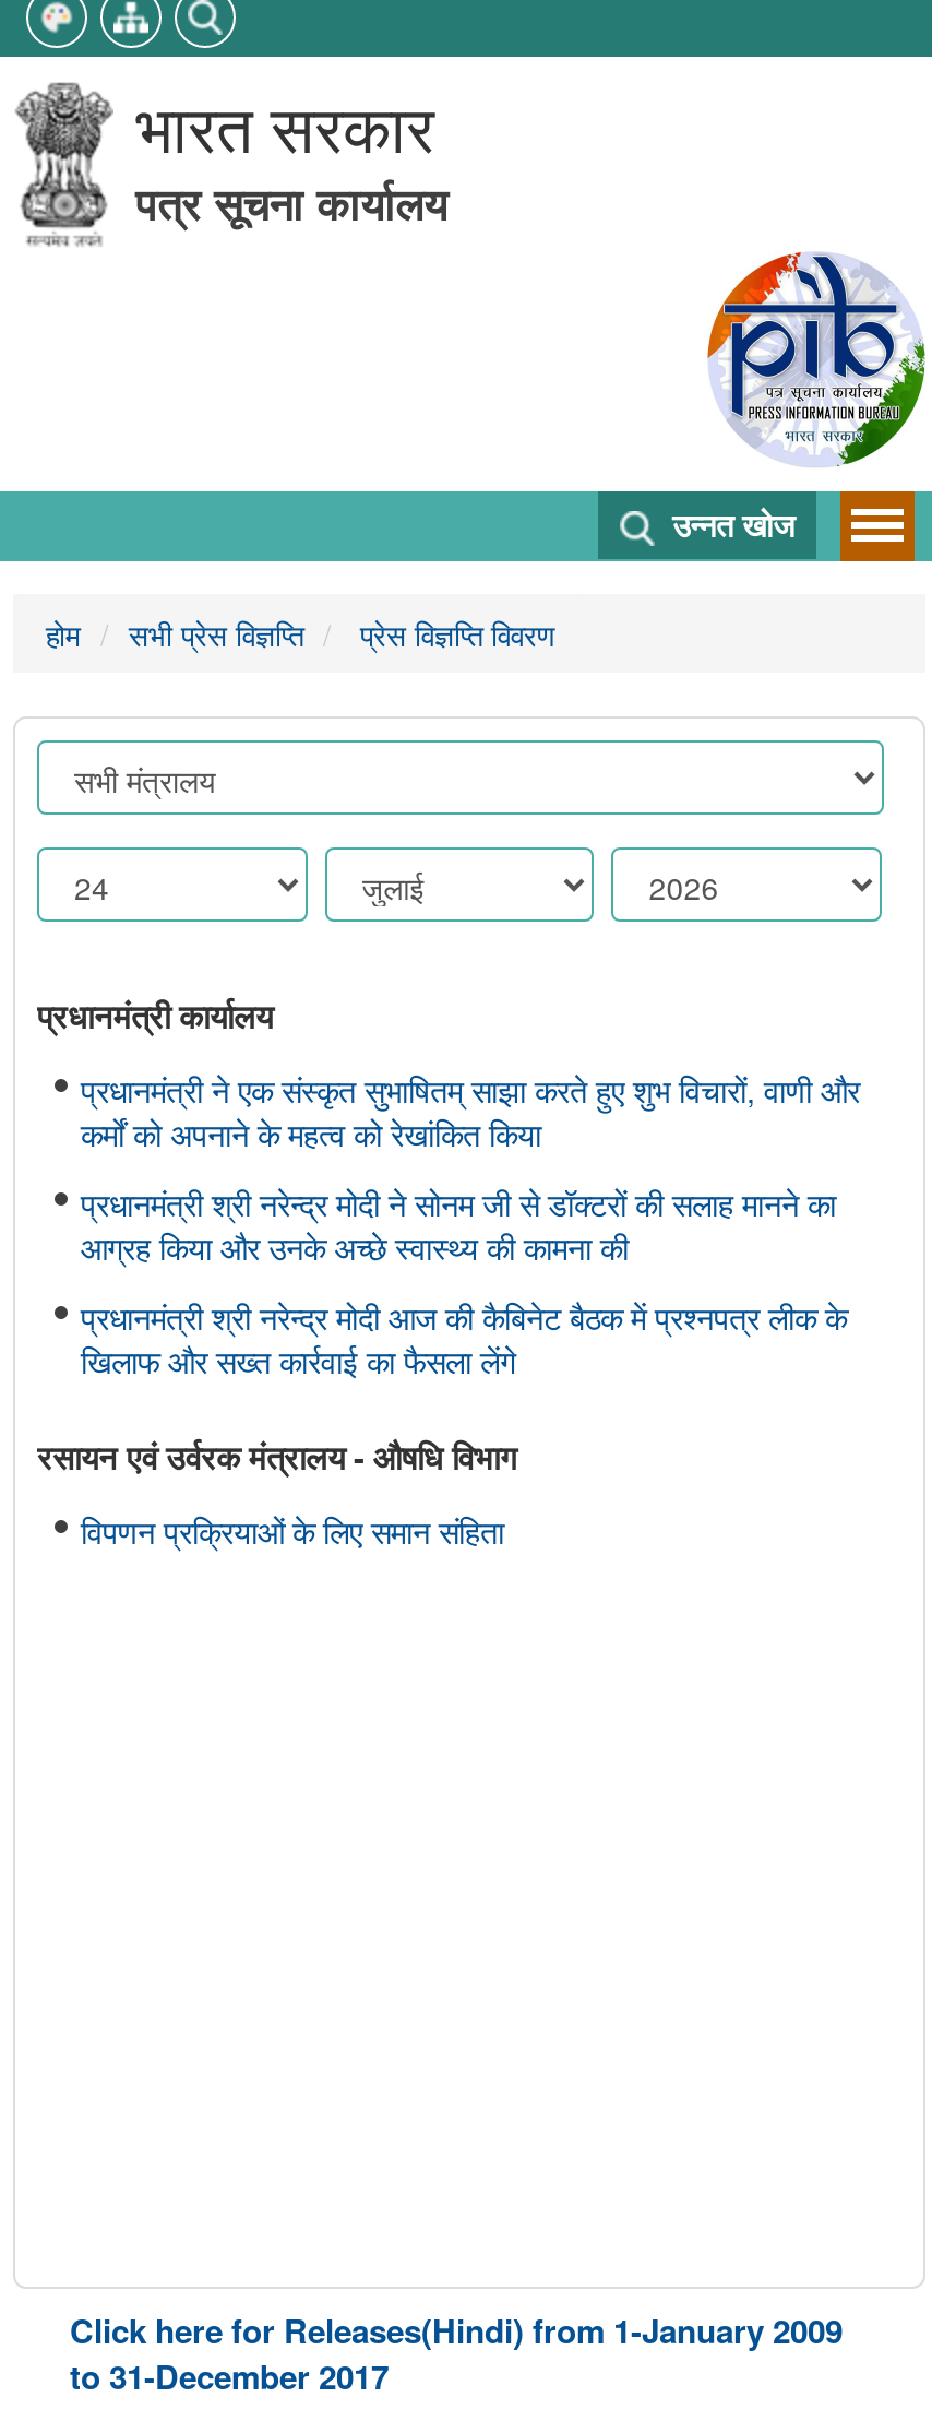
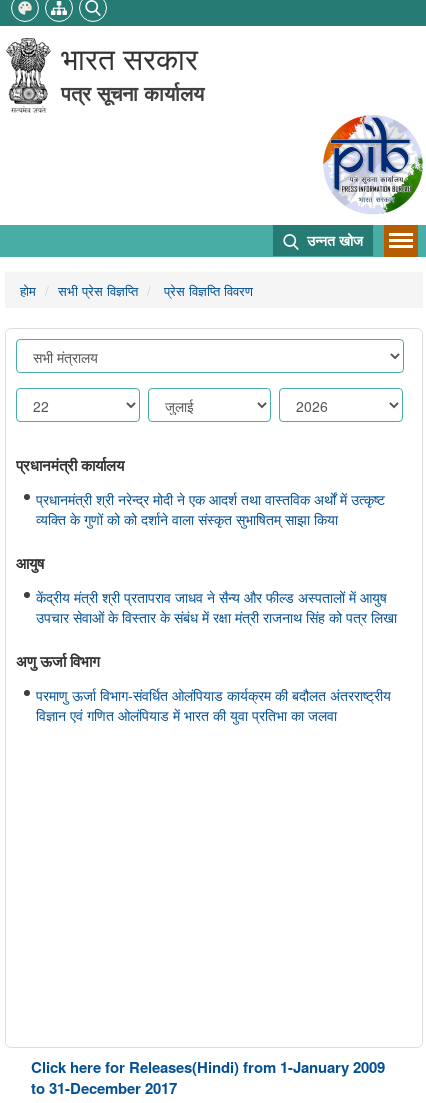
[81,1066,860,1155] प्रधानमंत्री ने एक संस्कृत सुभाषितम् साझा करते हुए शुभ विचारों, वाणी और | कर्मों को अपनाने के महत्व को रेखांकित किया -> [36,488,385,529] प्रधानमंत्री श्री नरेन्द्र मोदी ने एक आदर्श तथा वास्तविक अर्थों में उत्कृष्ट | व्यक्ति के गुणों को को दर्शाने वाला संस्कृत सुभाषितम् साझा किया
[81,1179,836,1269] प्रधानमंत्री श्री नरेन्द्र मोदी ने सोनम जी से डॉक्टरों की सलाह मानने का | आग्रह किया और उनके अच्छे स्वास्थ्य की कामना की -> [16,552,44,574] आयुष
[81,1293,847,1382] प्रधानमंत्री श्री नरेन्द्र मोदी आज की कैबिनेट बैठक में प्रश्नपत्र लीक के | खिलाफ और सख्त कार्रवाई का फैसला लेंगे -> [36,586,397,627] केंद्रीय मंत्री श्री प्रतापराव जाधव ने सैन्य और फील्ड अस्पतालों में आयुष | उपचार सेवाओं के विस्तार के संबंध में रक्षा मंत्री राजनाथ सिंह को पत्र लिखा
[37,1433,517,1481] रसायन एवं उर्वरक मंत्रालय - औषधि विभाग -> [16,650,100,672] अणु ऊर्जा विभाग
[81,1507,504,1553] विपणन प्रक्रियाओं के लिए समान संहिता -> [36,684,391,725] परमाणु ऊर्जा विभाग-संवर्धित ओलंपियाड कार्यक्रम की बदौलत अंतरराष्ट्रीय | विज्ञान एवं गणित ओलंपियाड में भारत की युवा प्रतिभा का जलवा

